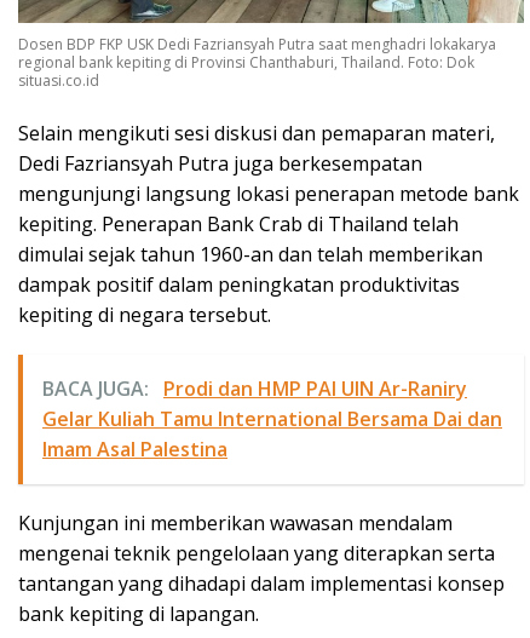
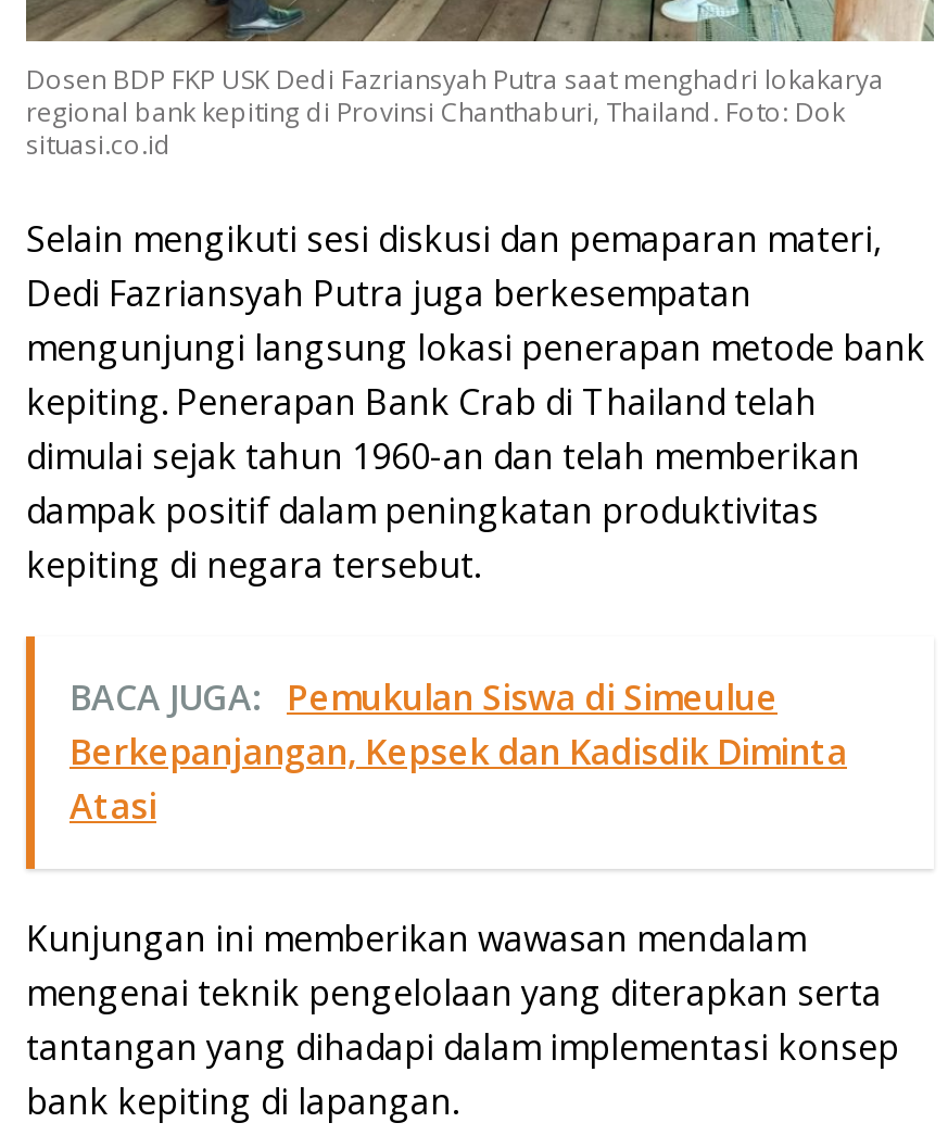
[42,375,502,462] BACA JUGA: Prodi dan HMP PAI UIN Ar-Raniry | Gelar Kuliah Tamu International Bersama Dai dan | Imam Asal Palestina -> [69,673,847,829] BACA JUGA: Pemukulan Siswa di Simeulue | Berkepanjangan, Kepsek dan Kadisdik Diminta | Atasi

